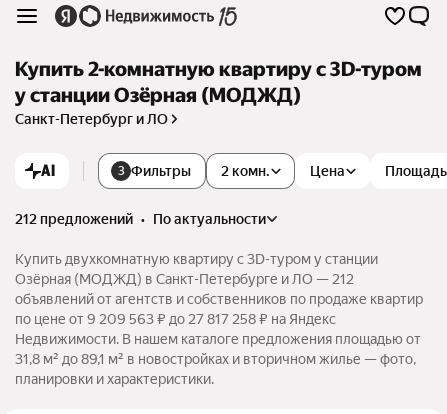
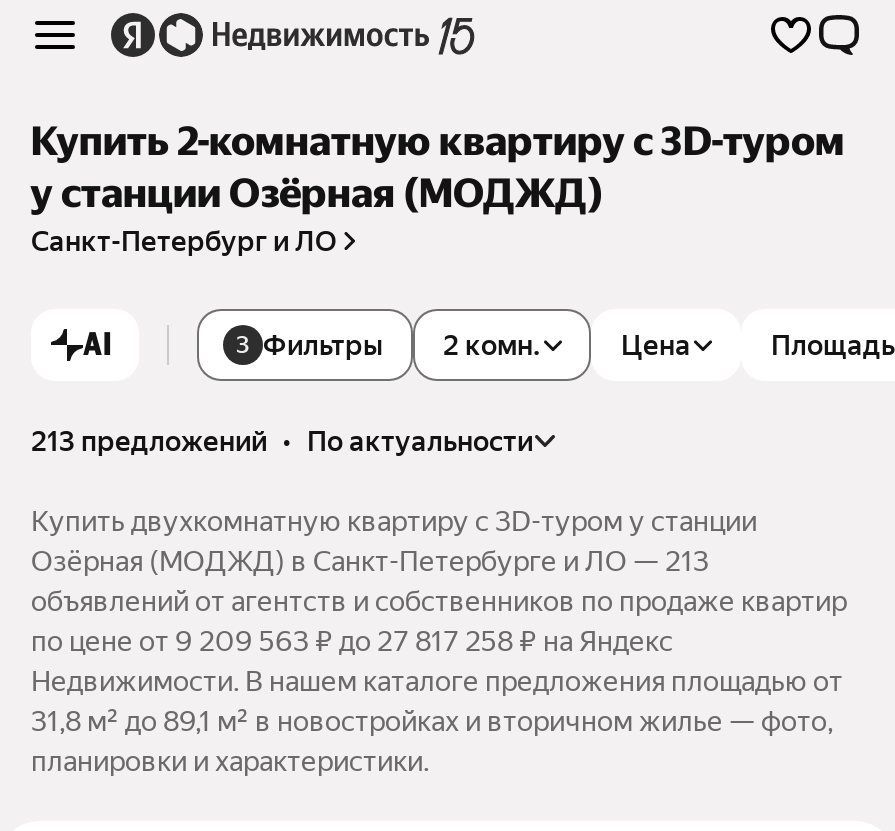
[15,211,266,227] 212 предложений • по актуальности -> [31,425,533,457] 213 предложений • по актуальности
[15,271,354,287] Озёрная (МОДЖД) в Санкт-Петербурге и ЛО — 212 -> [31,545,709,577] Озёрная (МОДЖД) в Санкт-Петербурге и ЛО — 213

